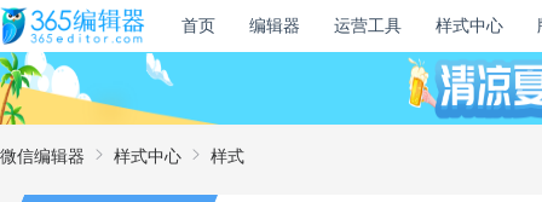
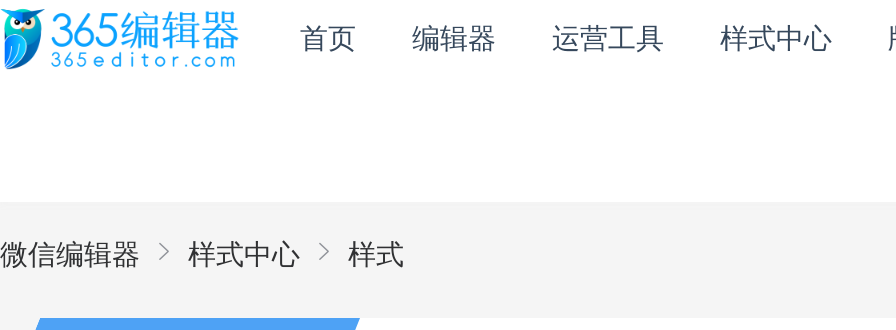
[4,51,538,126] [image] -> none

